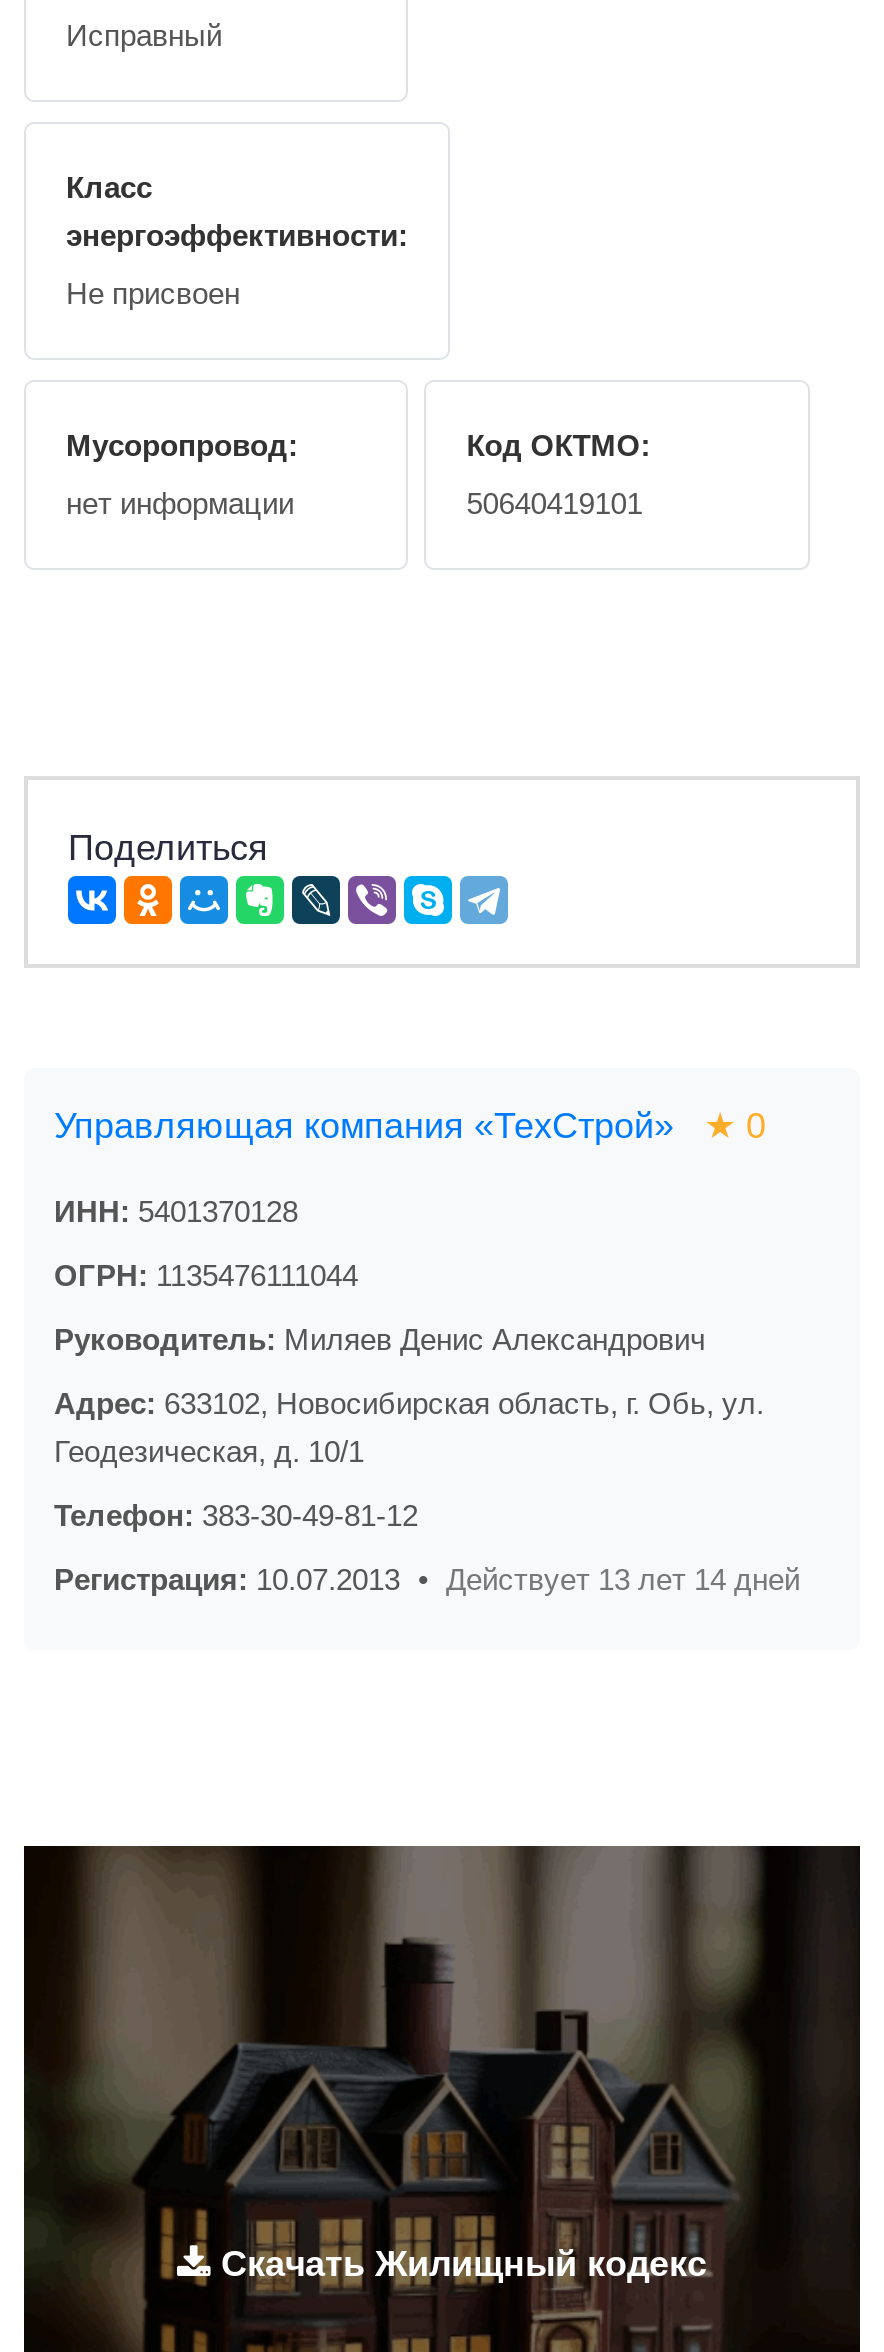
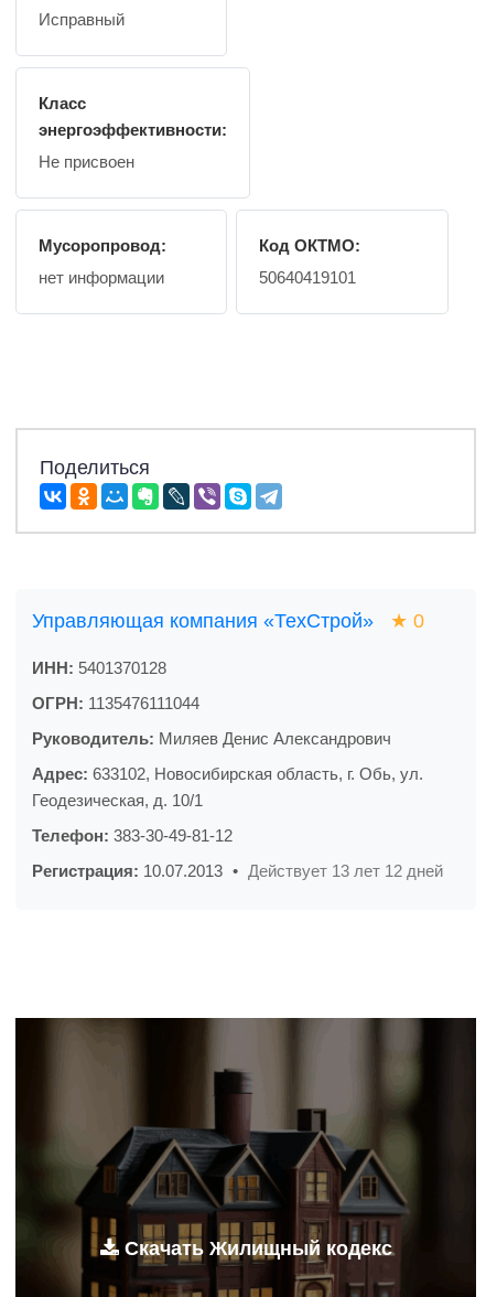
[54,1562,800,1596] Регистрация: 10.07.2013 • Действует 13 лет 14 дней -> [32,861,443,880] Регистрация: 10.07.2013 • Действует 13 лет 12 дней

